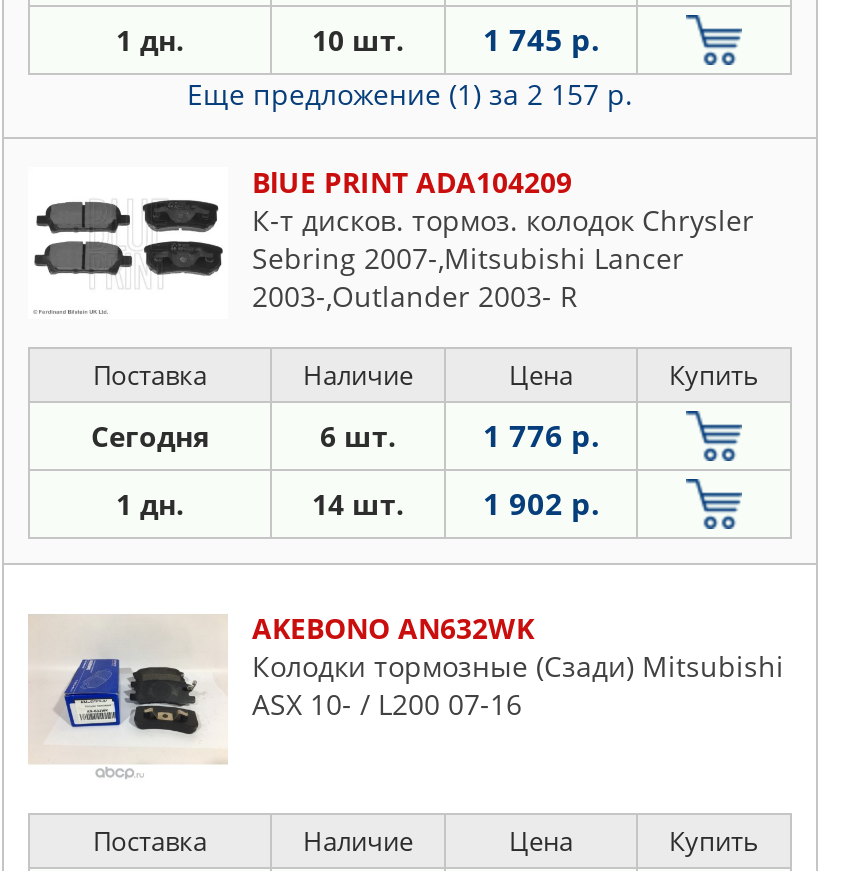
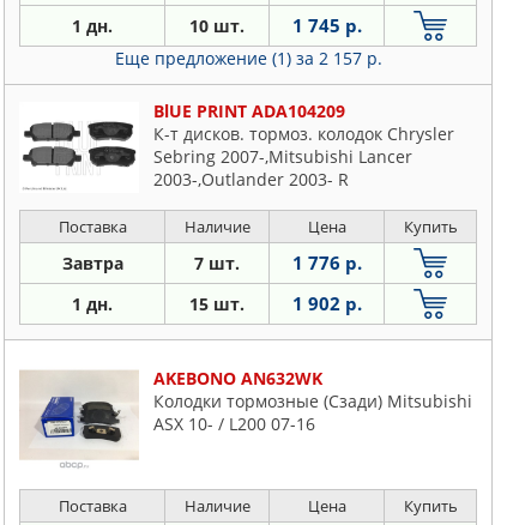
[91,417,396,455] Сегодня | 6 шт. -> [62,252,240,274] Завтра | 7 шт.
[312,485,404,523] 14 шт. -> [189,292,245,315] 15 шт.

